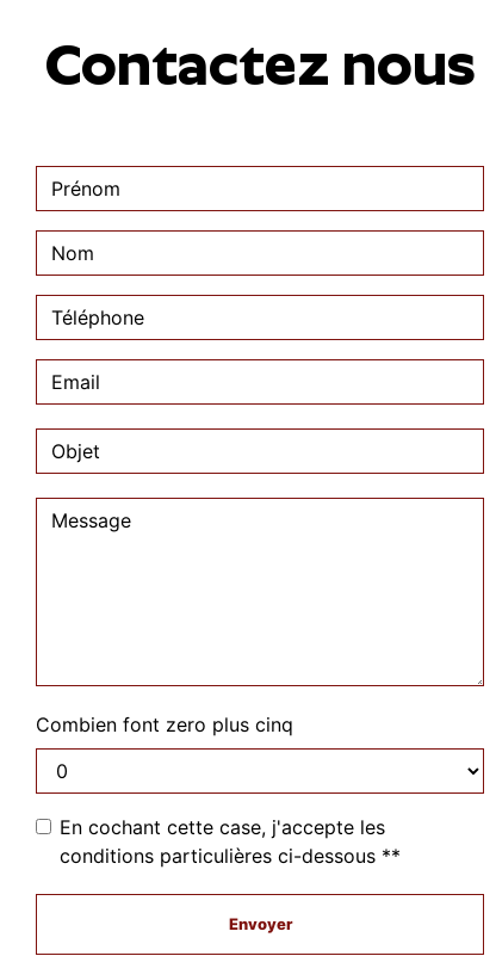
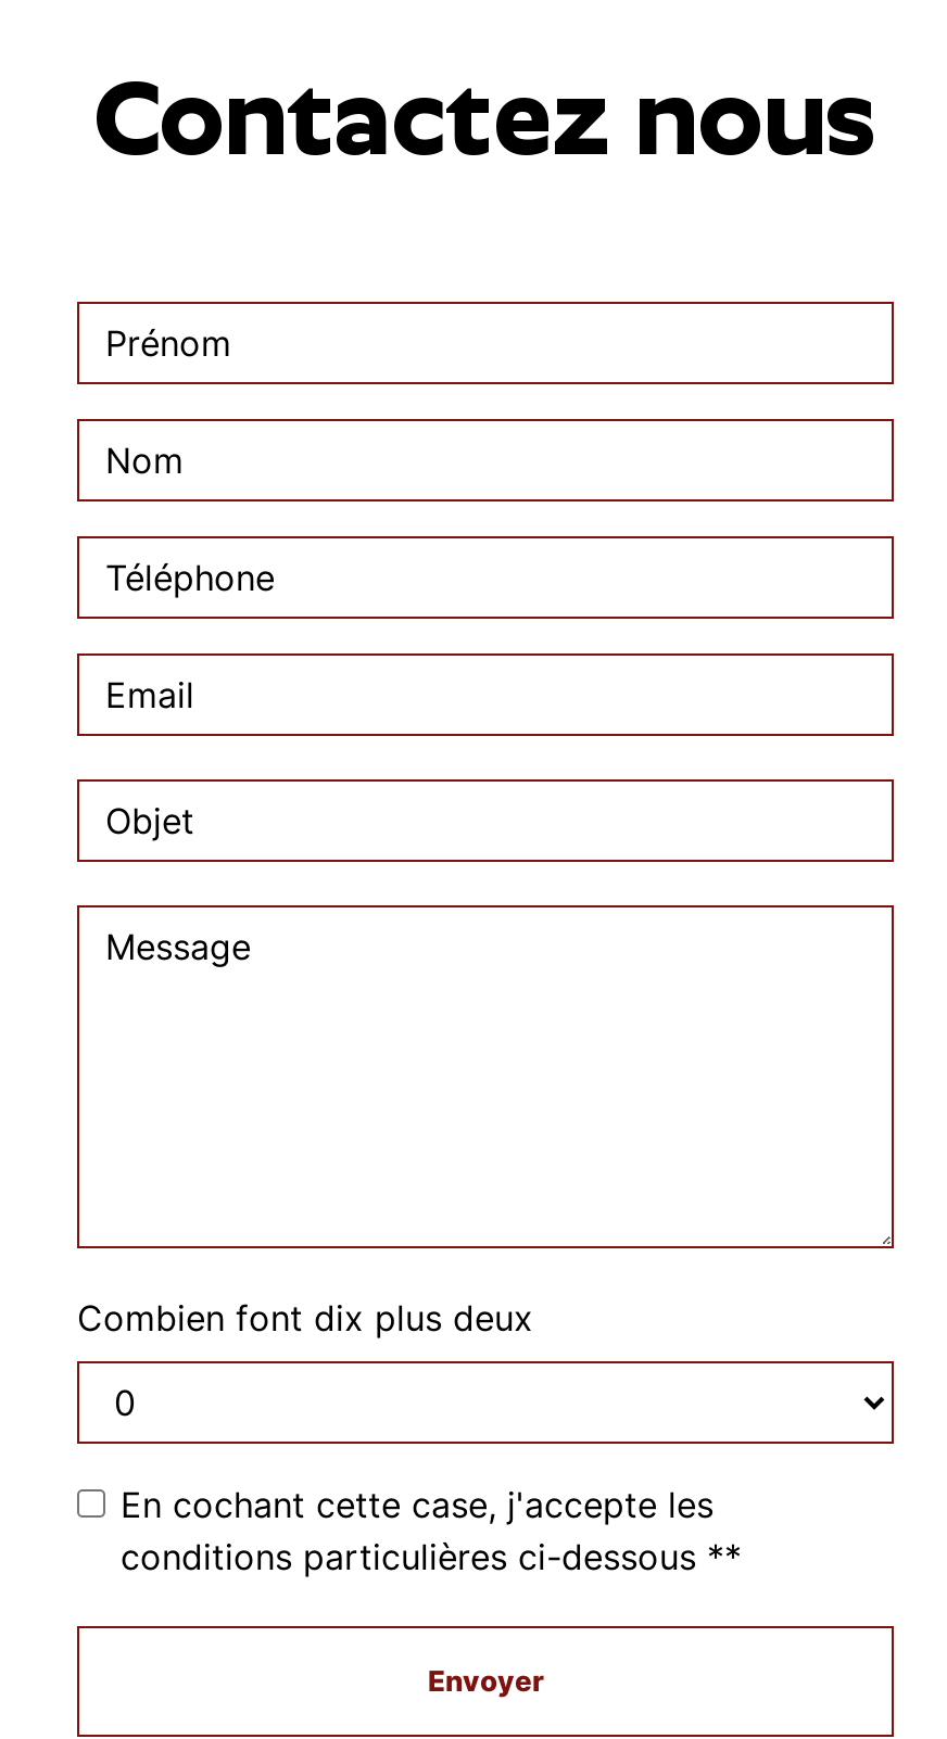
[36,712,293,736] Combien font zero plus cinq -> [77,1295,533,1339] Combien font dix plus deux

